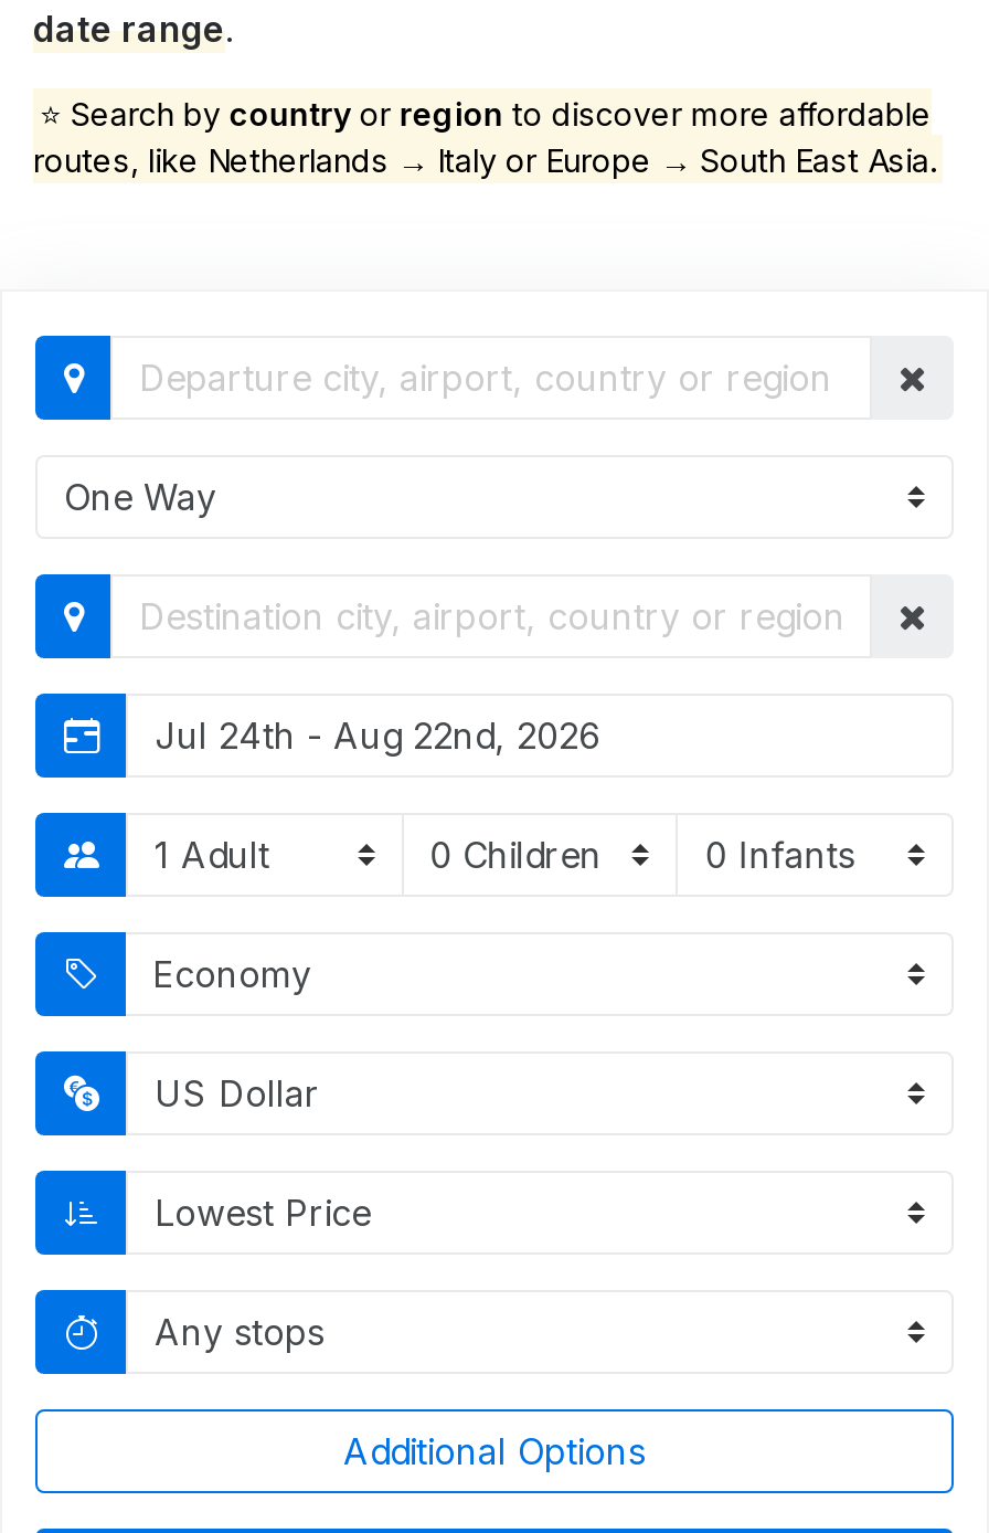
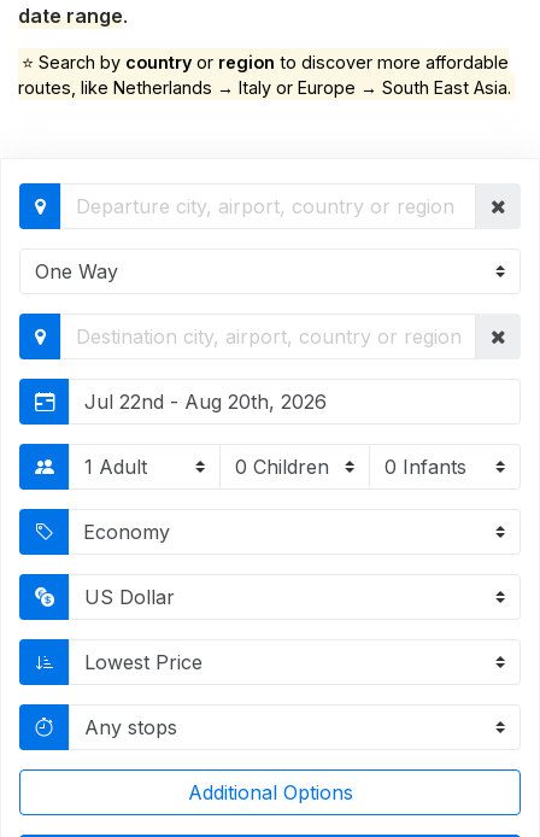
[155,713,600,757] Jul 24th - Aug 22nd, 2026 -> [84,389,327,413] Jul 22nd - Aug 20th, 2026

